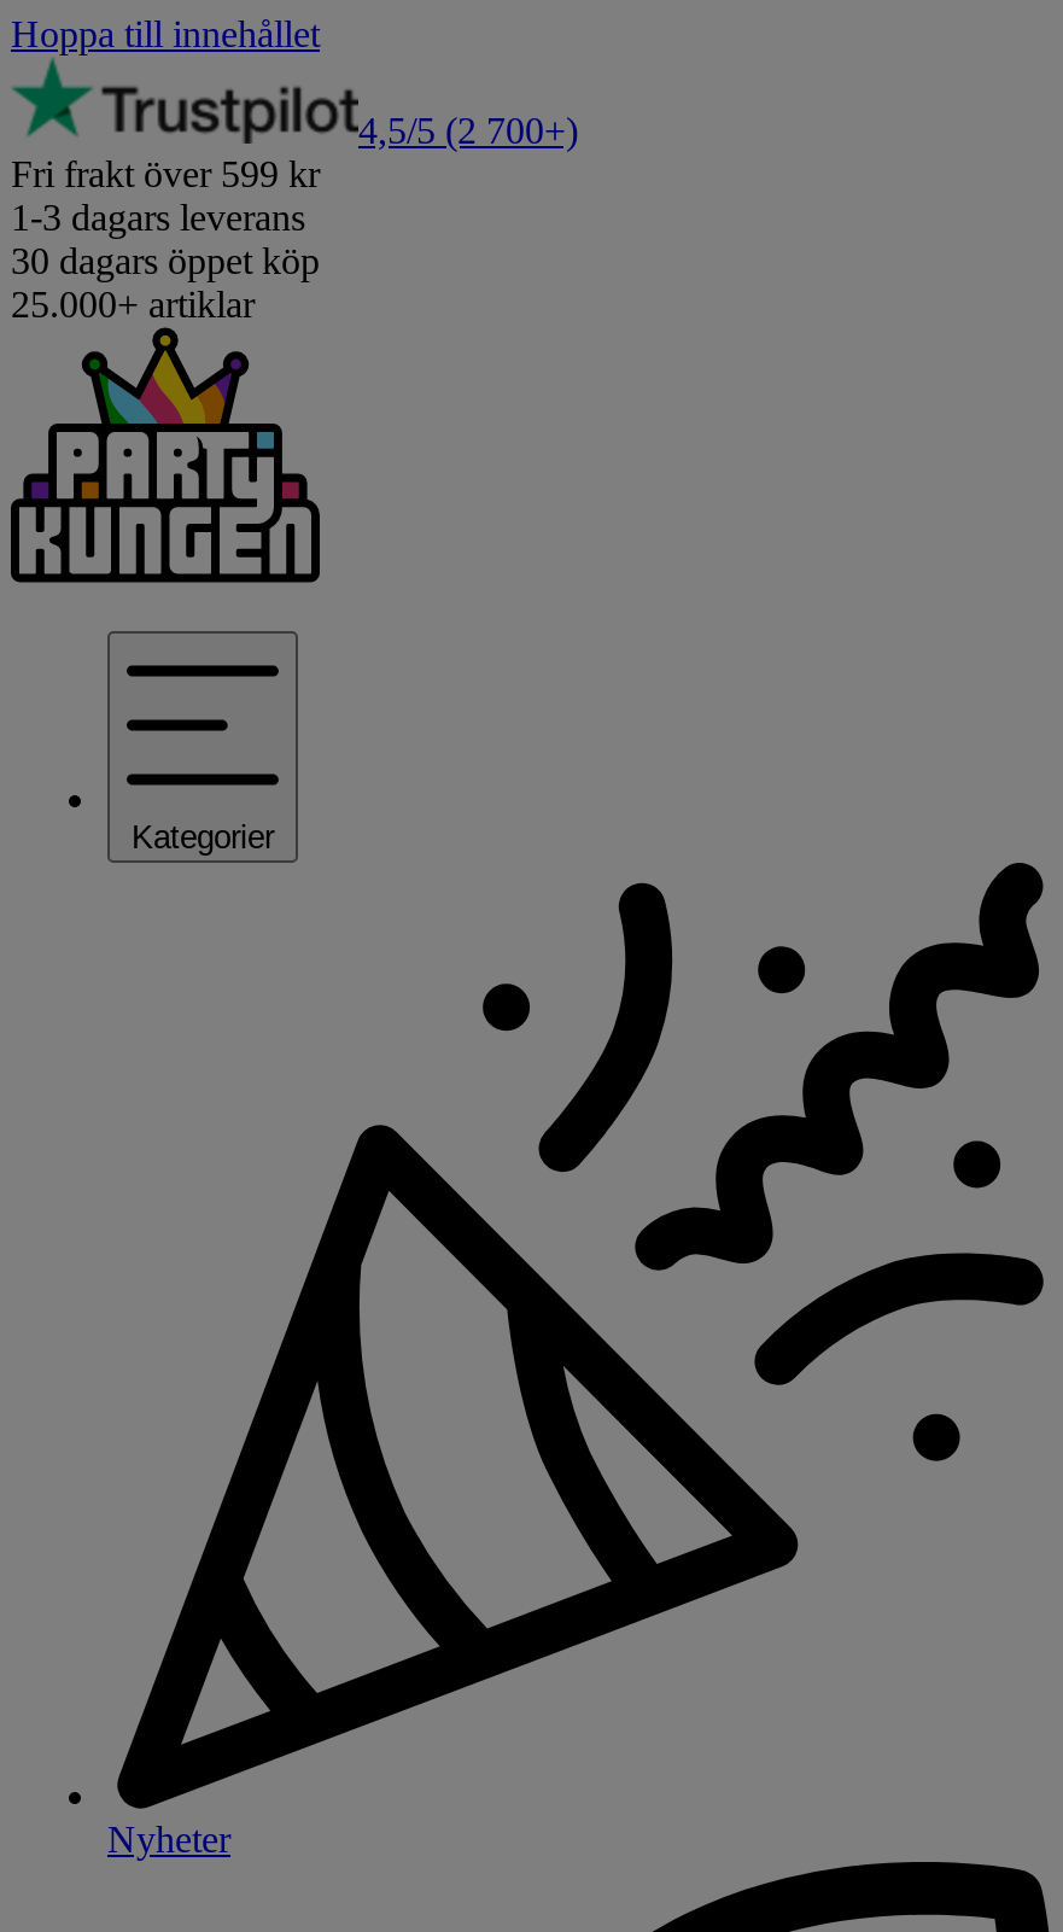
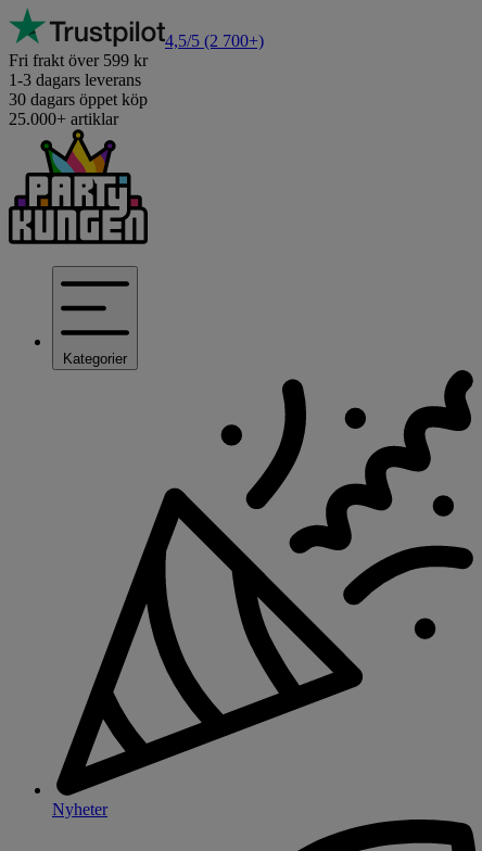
[11,13,320,54] Hoppa till innehållet -> none

